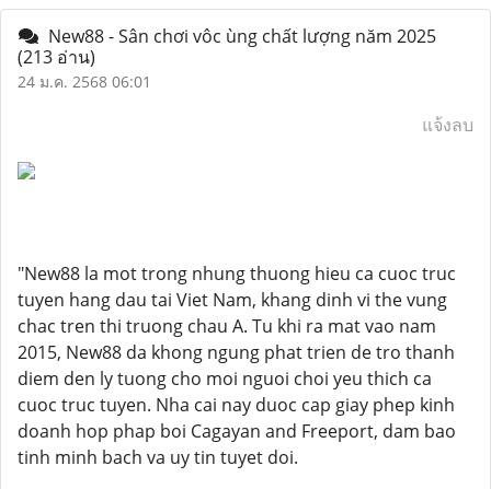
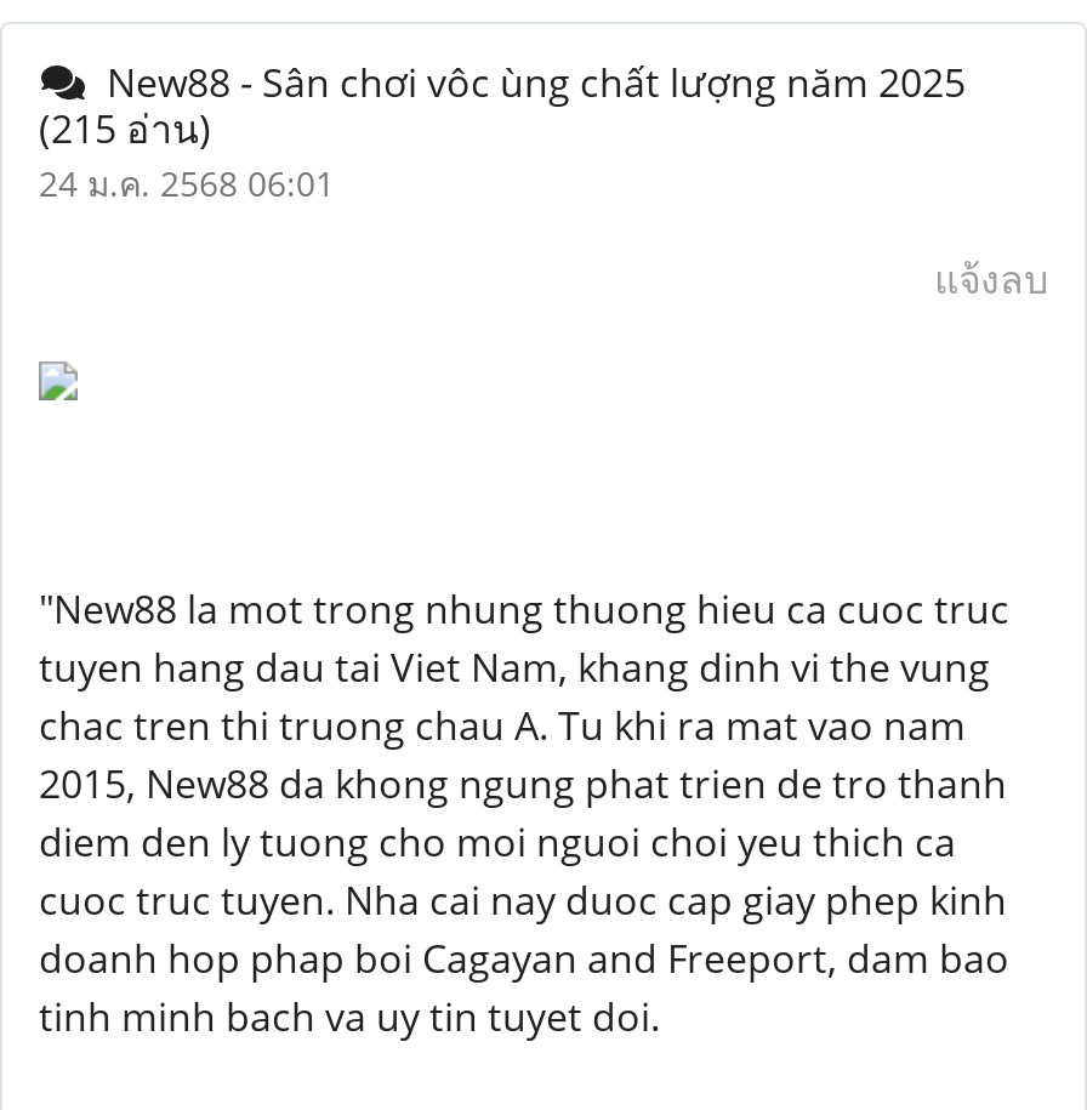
[18,45,95,69] (213 อ่าน) -> [39,102,211,155] (215 อ่าน)

